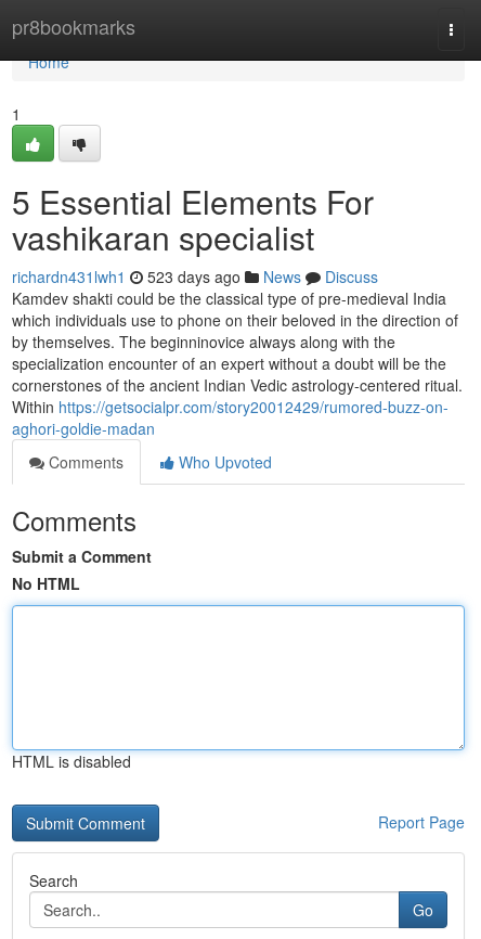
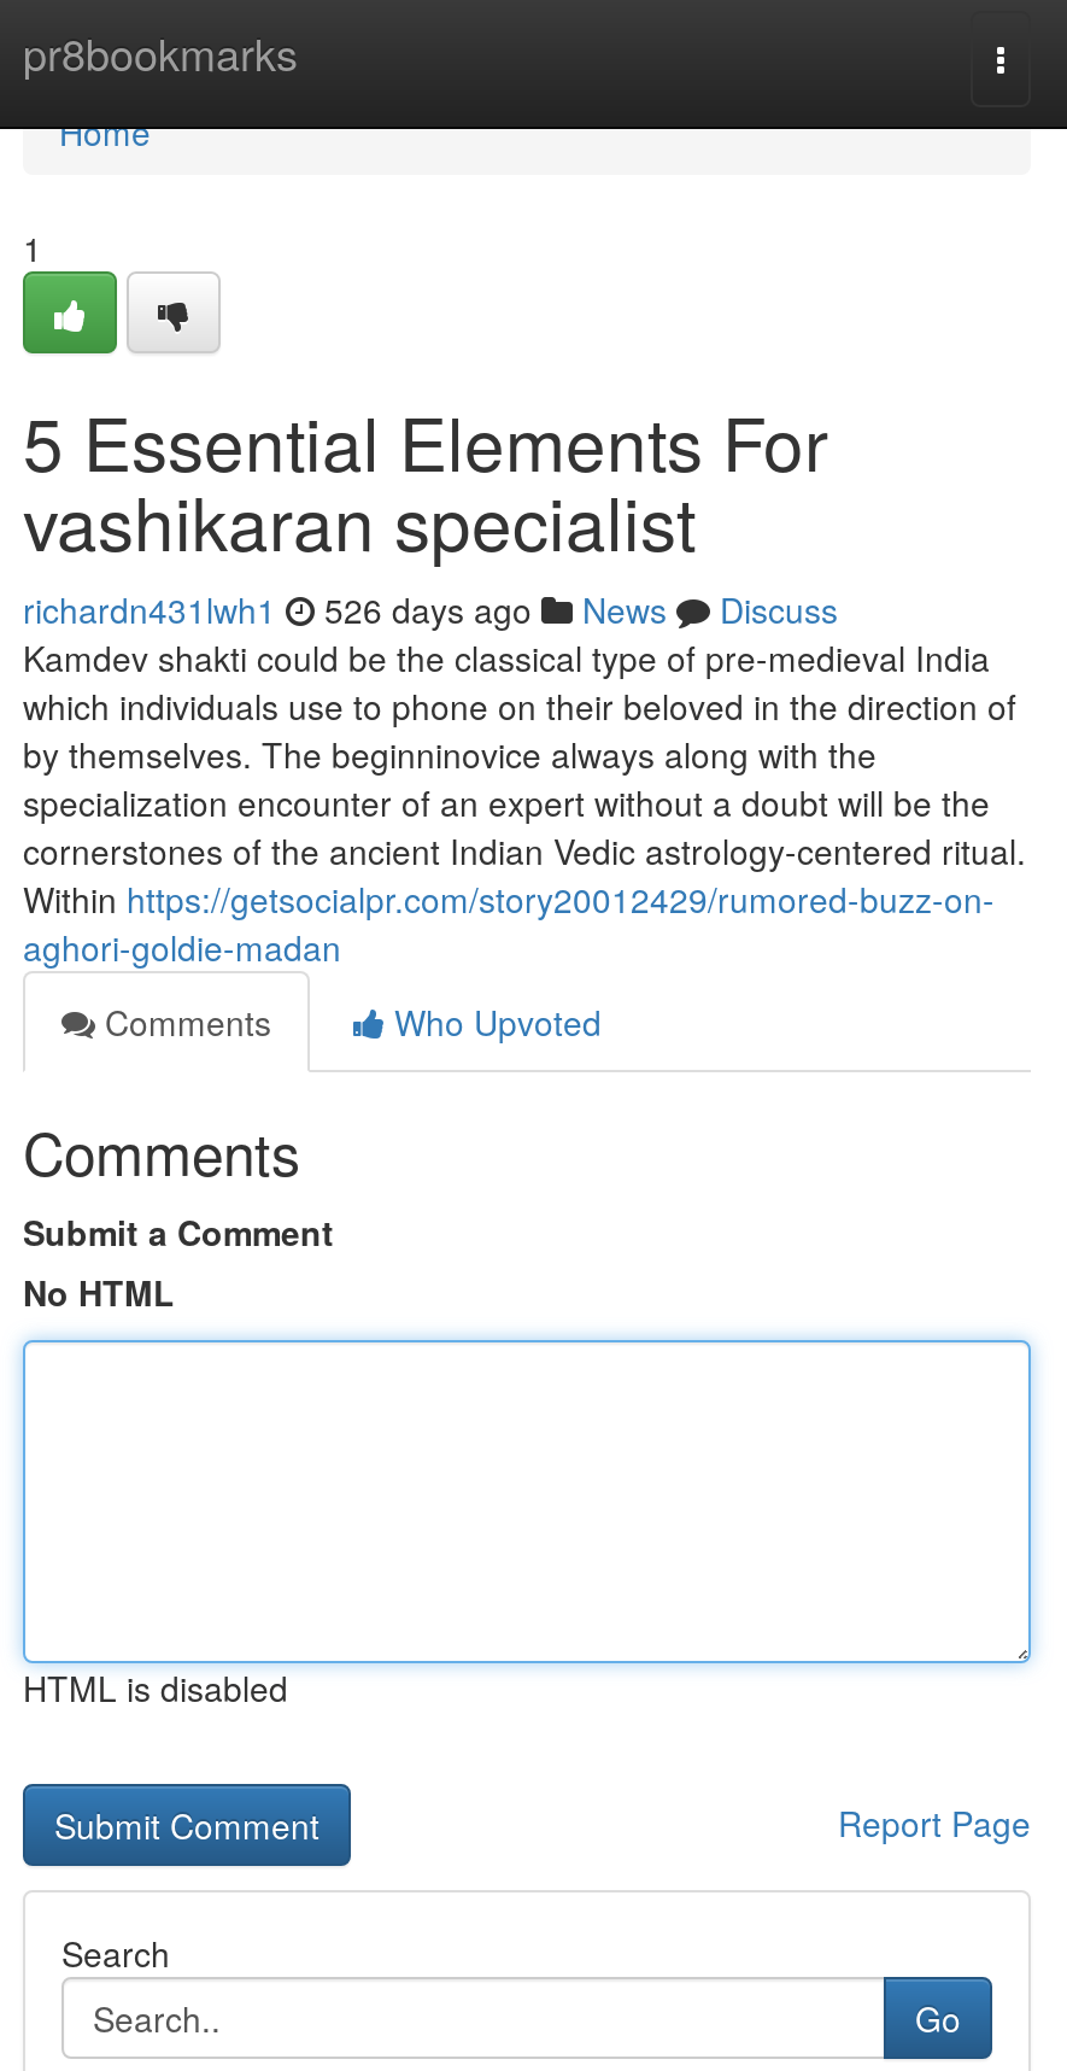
[12,266,378,287] richardn431lwh1 523 days ago News Discuss -> [23,585,838,633] richardn431lwh1 526 days ago News Discuss

